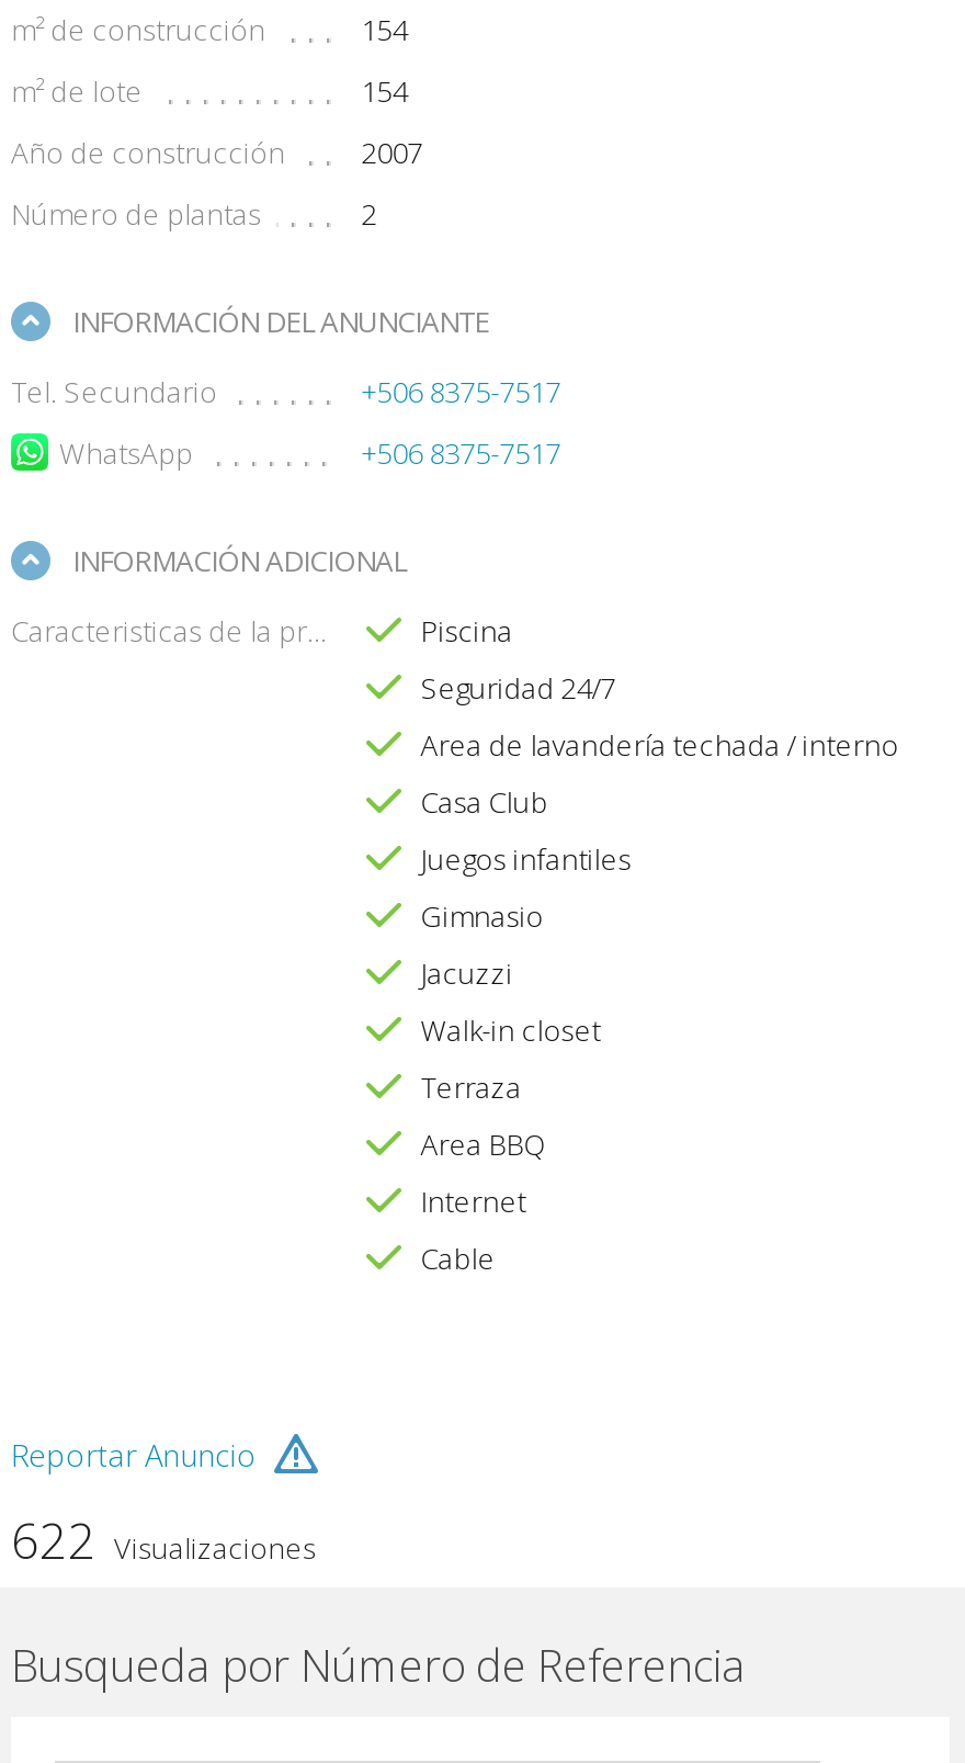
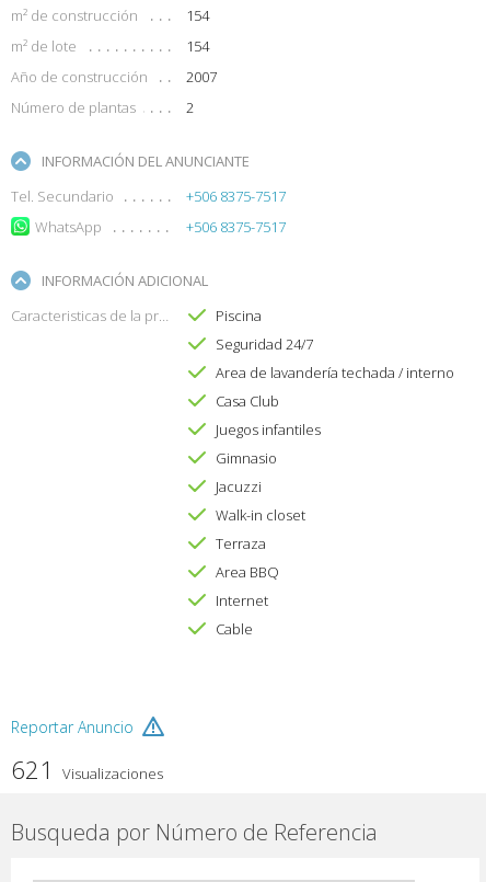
[11,1507,316,1575] 622 Visualizaciones -> [11,753,163,787] 621 Visualizaciones

